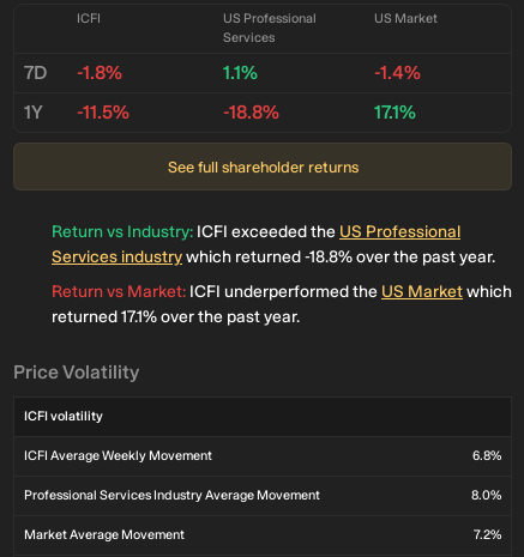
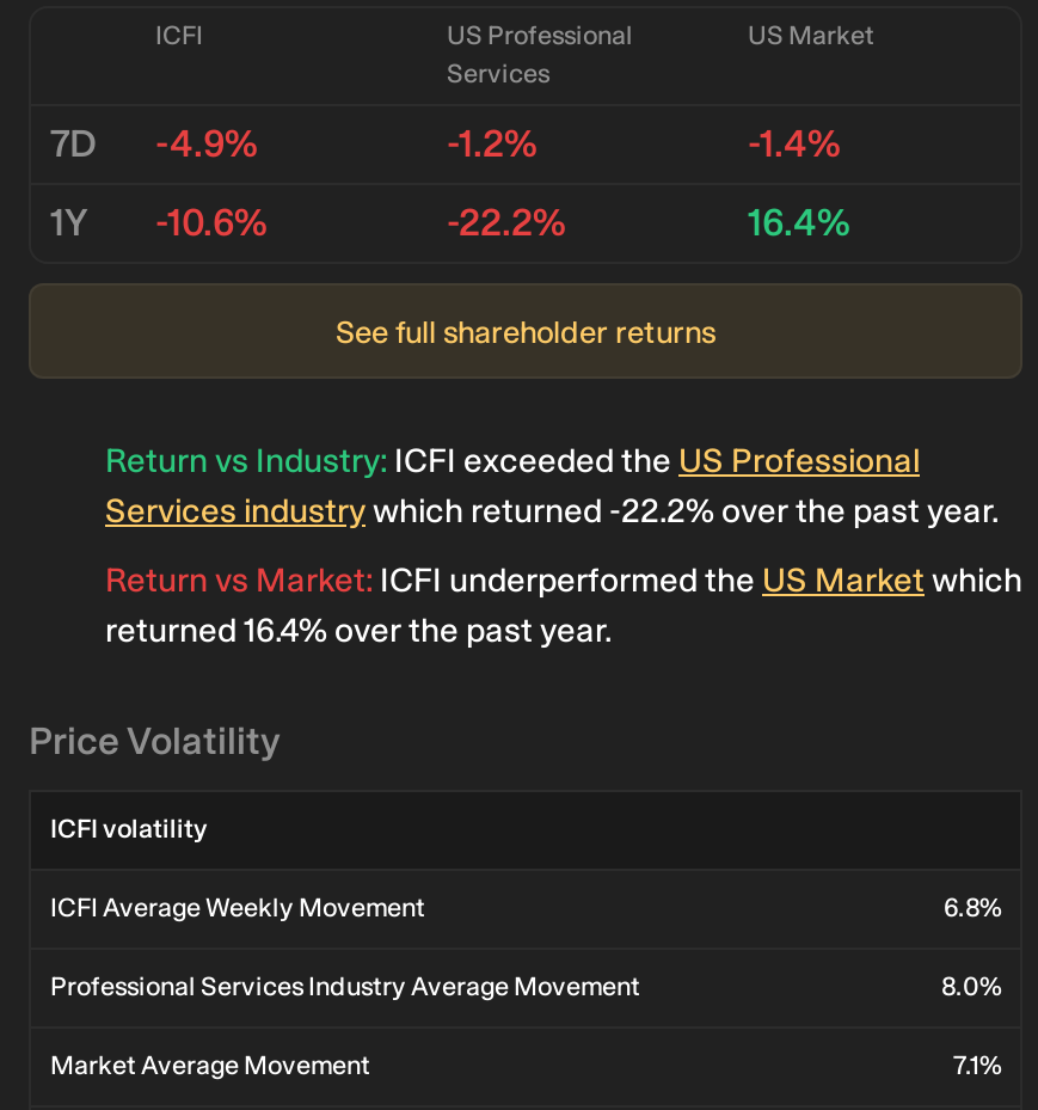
[24,61,122,84] 7D -1.8% -> [50,121,258,167] 7D -4.9%
[223,61,258,84] 1.1% -> [447,121,538,167] -1.2%
[24,101,130,124] 1Y -11.5% -> [50,200,268,245] 1Y -10.6%
[223,101,279,124] -18.8% -> [447,200,566,245] -22.2%
[374,101,416,124] 17.1% -> [748,200,850,245] 16.4%
[52,247,495,267] Services industry which returned -18.8% over the past year. -> [105,492,999,532] Services industry which returned -22.2% over the past year.
[52,307,300,327] returned 17.1% over the past year. -> [105,611,612,652] returned 16.4% over the past year.
[474,527,501,543] 7.2% -> [953,1051,1001,1082] 7.1%

